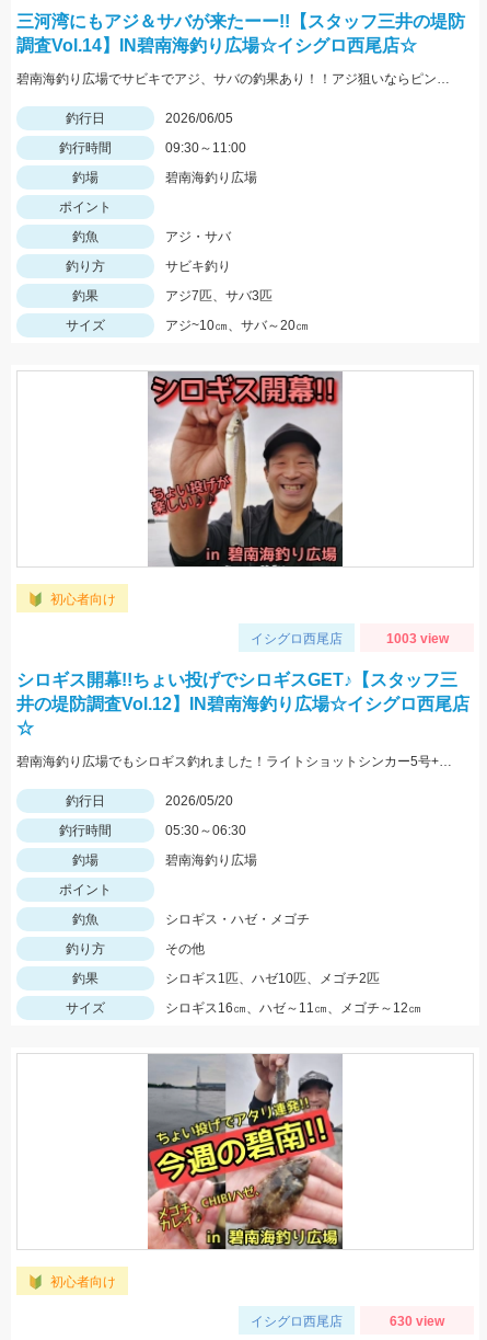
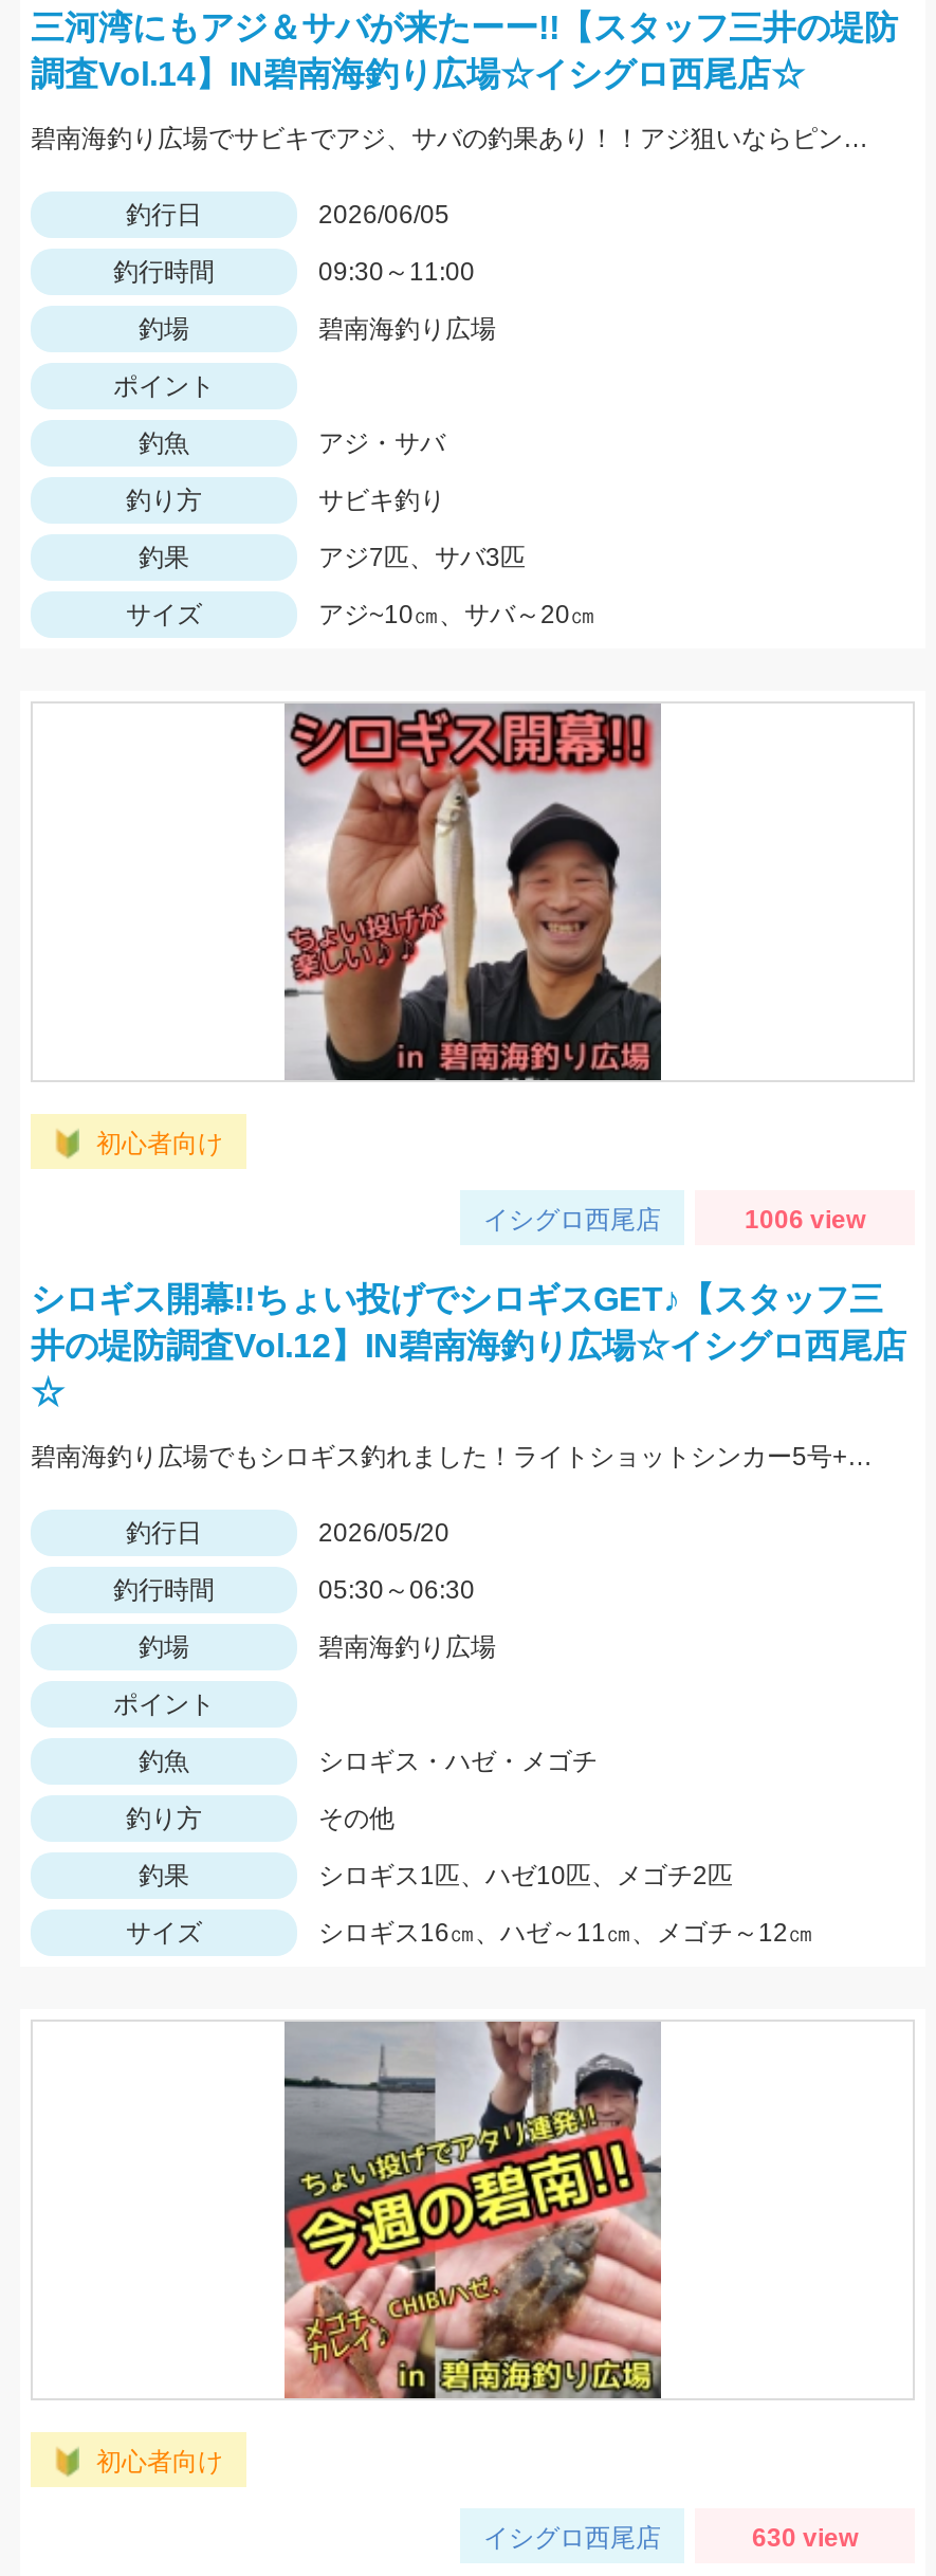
[386,631,448,646] 1003 view -> [745,1205,865,1235] 1006 view

